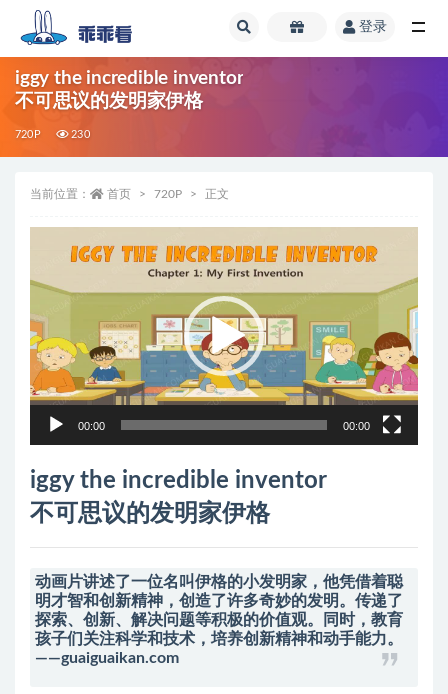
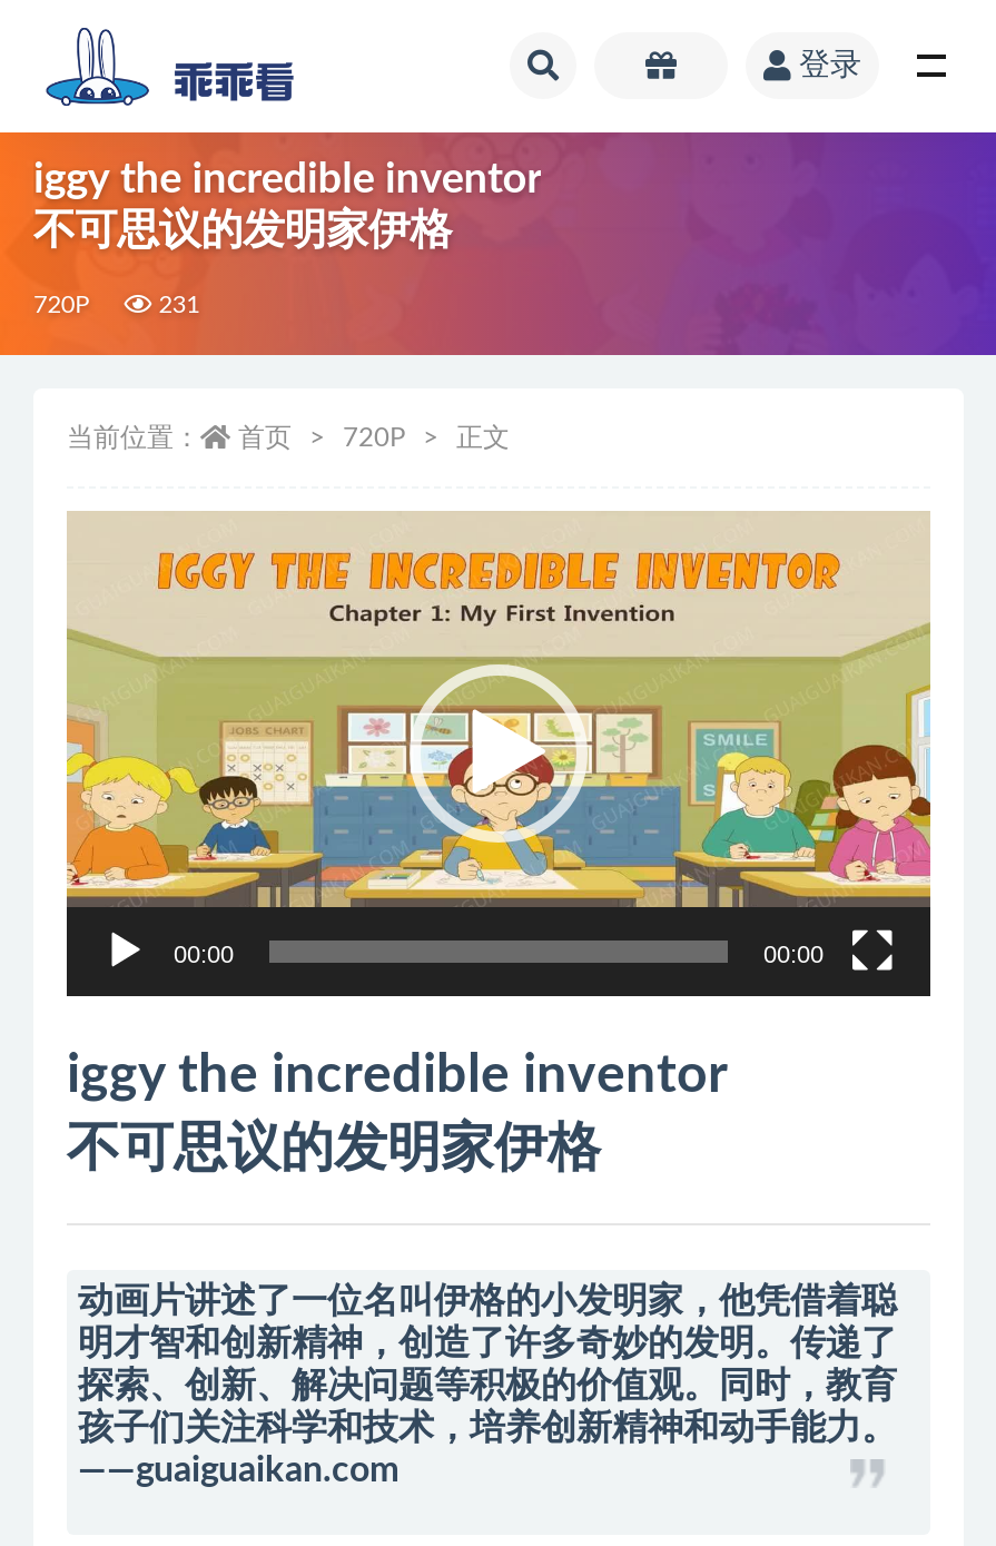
[68,129,90,140] 230 -> [151,293,200,317] 231

